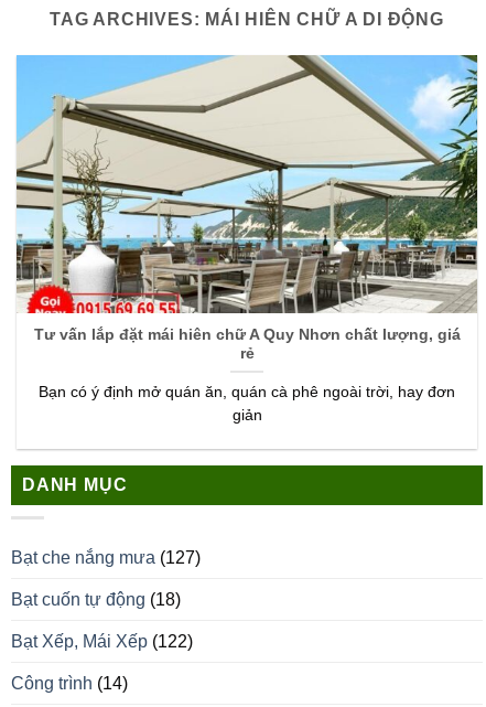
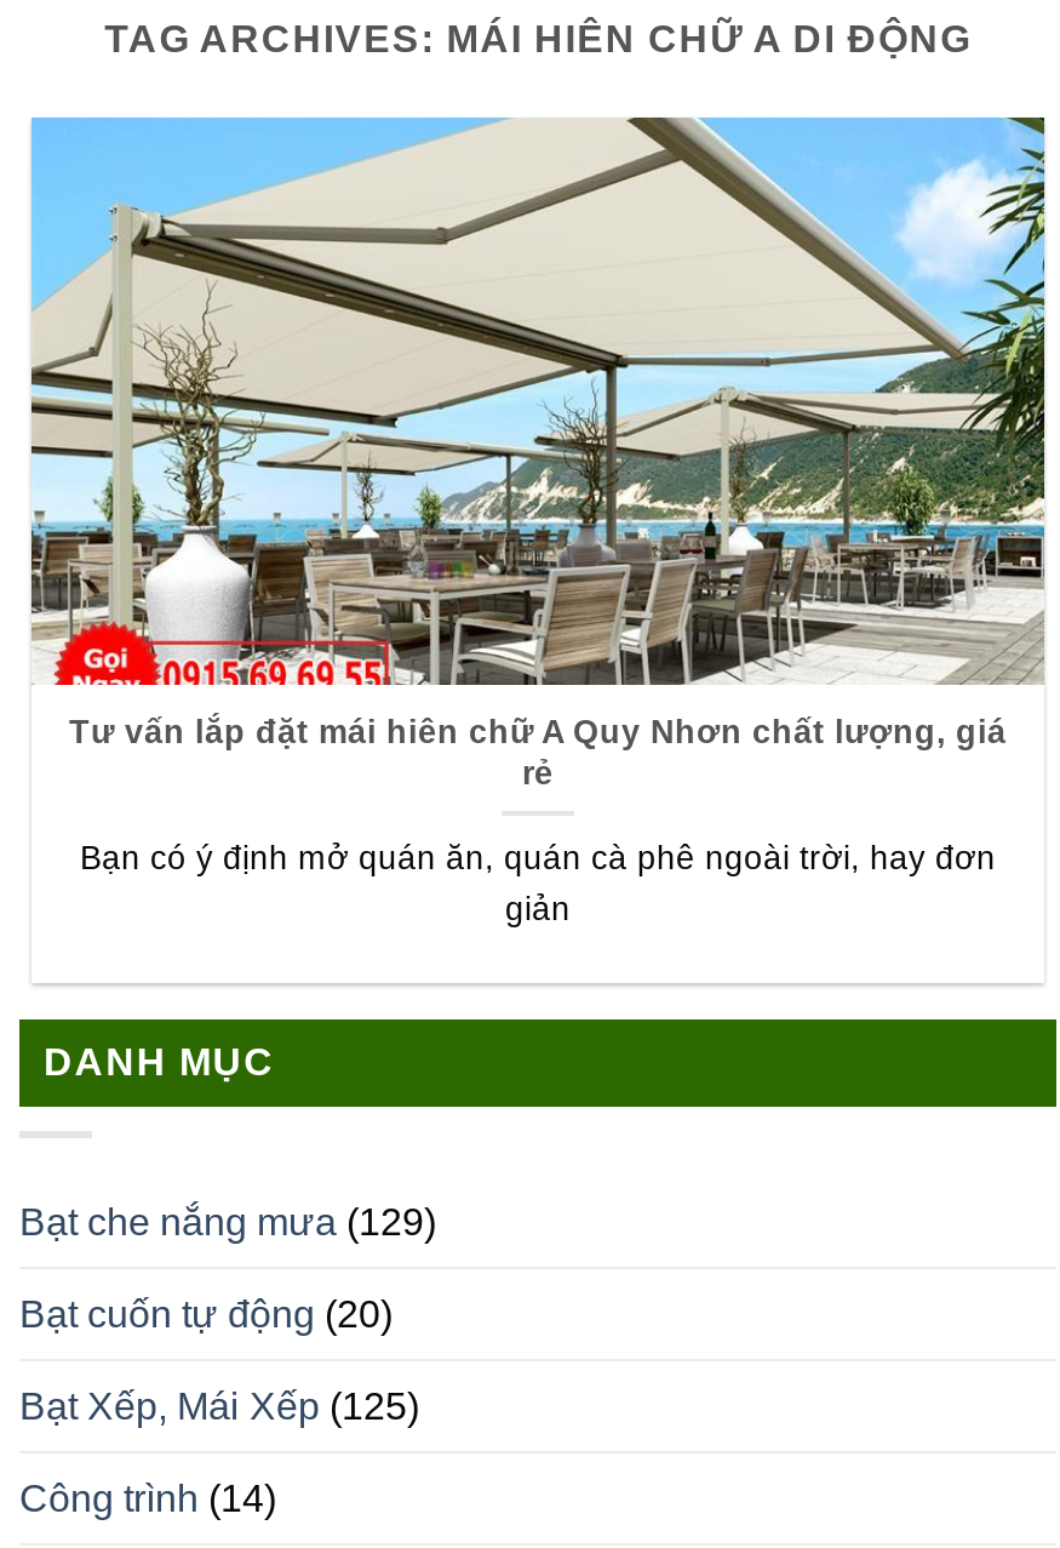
[11,549,201,567] Bạt che nắng mưa (127) -> [19,1203,436,1244] Bạt che nắng mưa (129)
[11,591,181,609] Bạt cuốn tự động (18) -> [19,1295,393,1336] Bạt cuốn tự động (20)
[11,633,193,651] Bạt Xếp, Mái Xếp (122) -> [19,1387,419,1428] Bạt Xếp, Mái Xếp (125)

